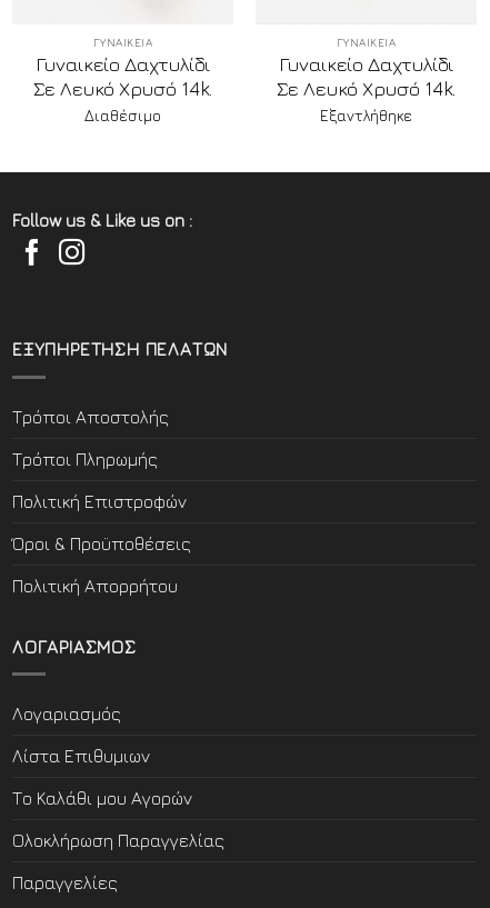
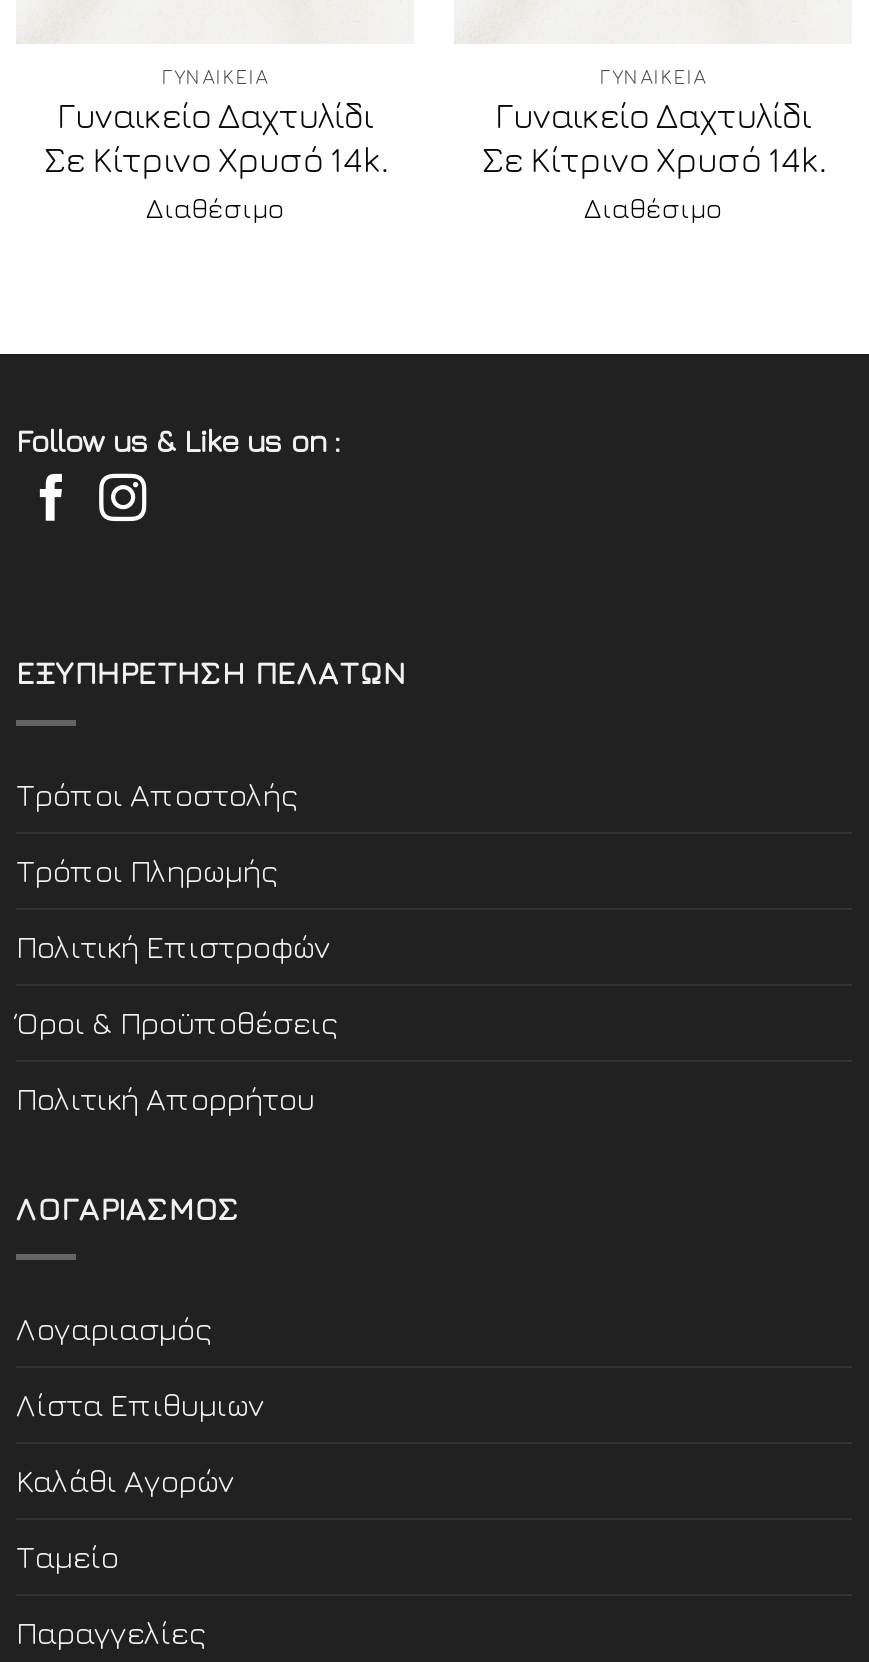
[33,77,213,100] Σε Λευκό Χρυσό 14k. -> [44,139,386,181] Σε Κίτρινο Χρυσό 14k.
[276,77,456,125] Σε Λευκό Χρυσό 14k. | Εξαντλήθηκε -> [482,139,824,225] Σε Κίτρινο Χρυσό 14k. | Διαθέσιμο
[12,789,192,809] Το Καλάθι μου Αγορών -> [16,1463,234,1499] Καλάθι Αγορών
[12,831,224,851] Ολοκλήρωση Παραγγελίας -> [16,1539,118,1575] Ταμείο

